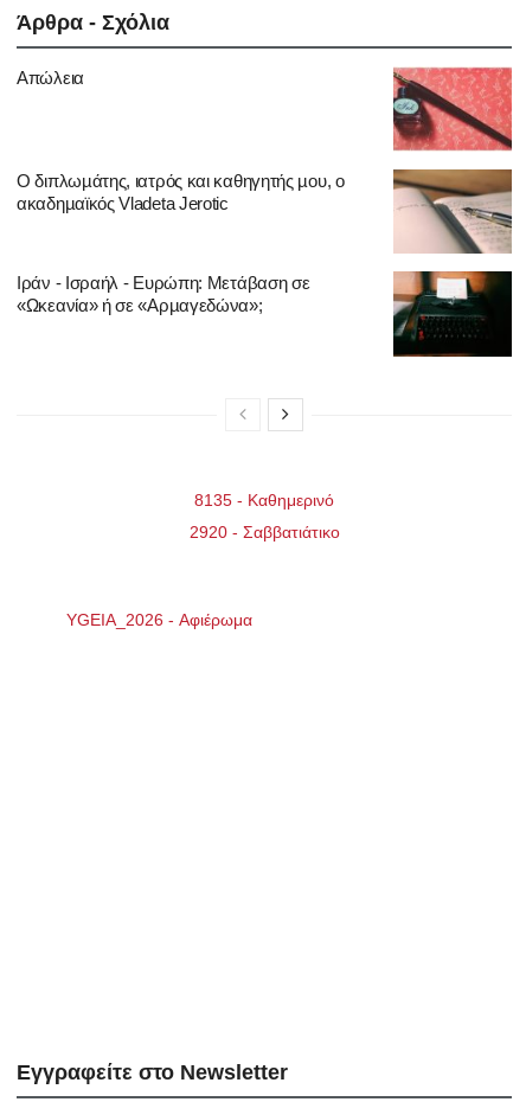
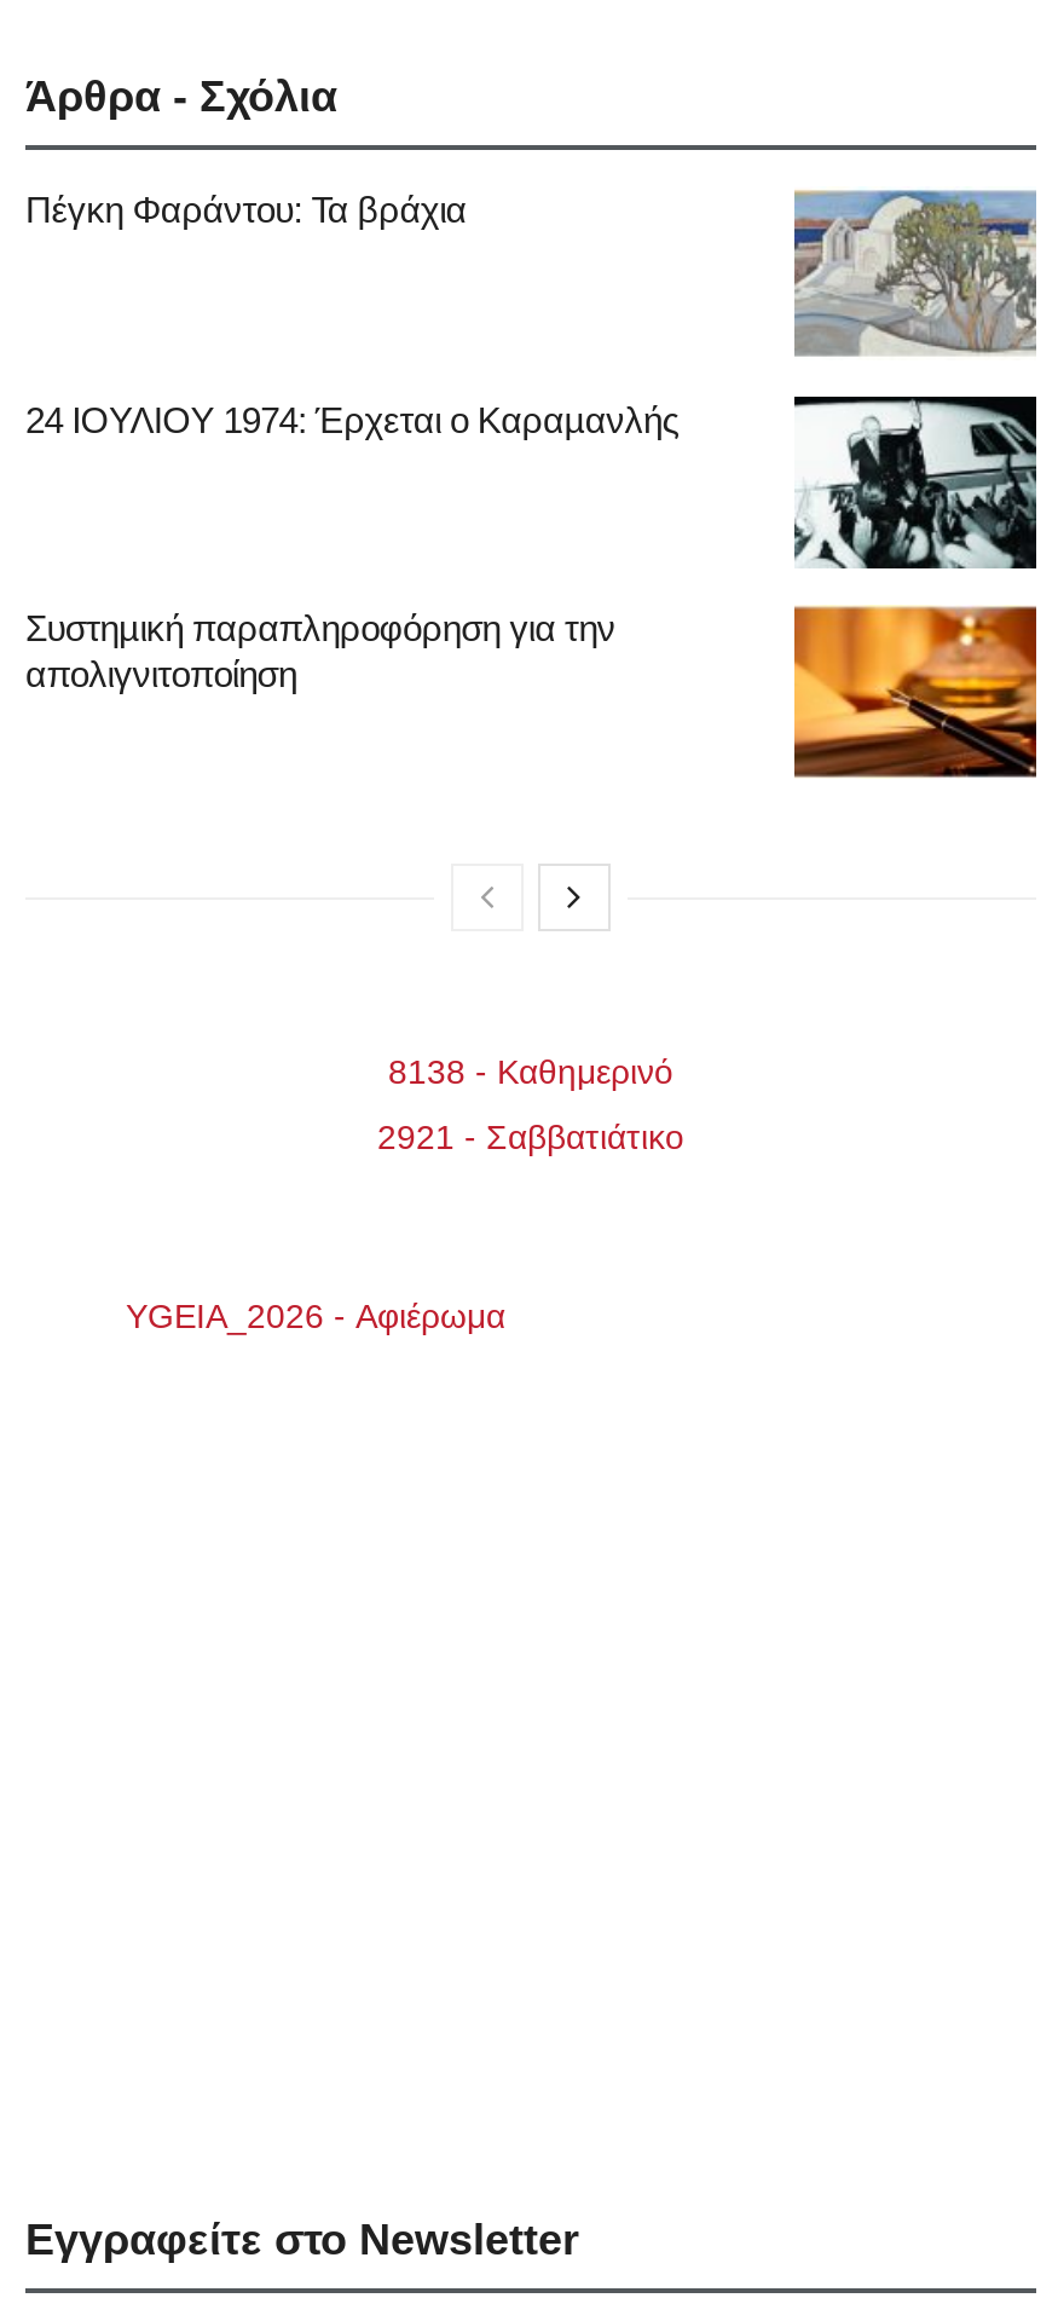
[17,68,84,88] Απώλεια -> [25,189,467,230] Πέγκη Φαράντου: Τα βράχια
[392,66,513,152] [image] -> [792,189,1039,358] [image]
[17,170,344,213] Ο διπλωµάτης, ιατρός και καθηγητής µου, ο | ακαδηµαϊκός Vladeta Jerotic -> [25,398,678,440] 24 ΙΟΥΛΙΟΥ 1974: Έρχεται ο Καραµανλής
[392,168,513,254] [image] -> [792,394,1039,571] [image]
[17,273,310,315] Ιράν - Ισραήλ - Ευρώπη: Μετάβαση σε | «Ωκεανία» ή σε «Αρµαγεδώνα»; -> [25,608,616,695] Συστηµική παραπληροφόρηση για την | απολιγνιτοποίηση
[392,270,513,357] [image] -> [792,605,1039,776] [image]
[194,490,334,509] 8135 - Καθημερινό -> [388,1052,673,1090] 8138 - Καθημερινό
[189,522,339,541] 2920 - Σαββατιάτικo -> [377,1117,684,1156] 2921 - Σαββατιάτικo

